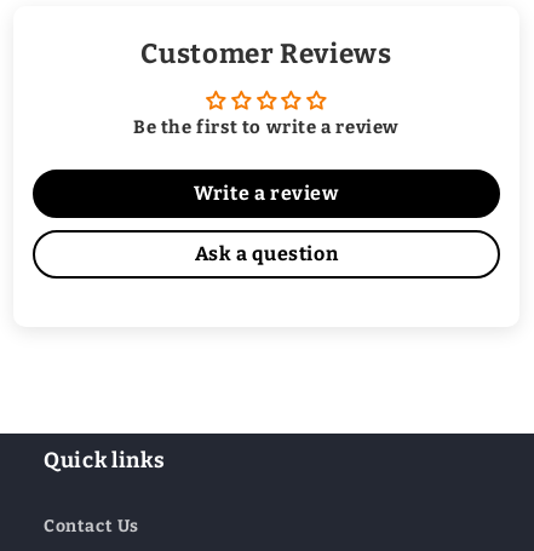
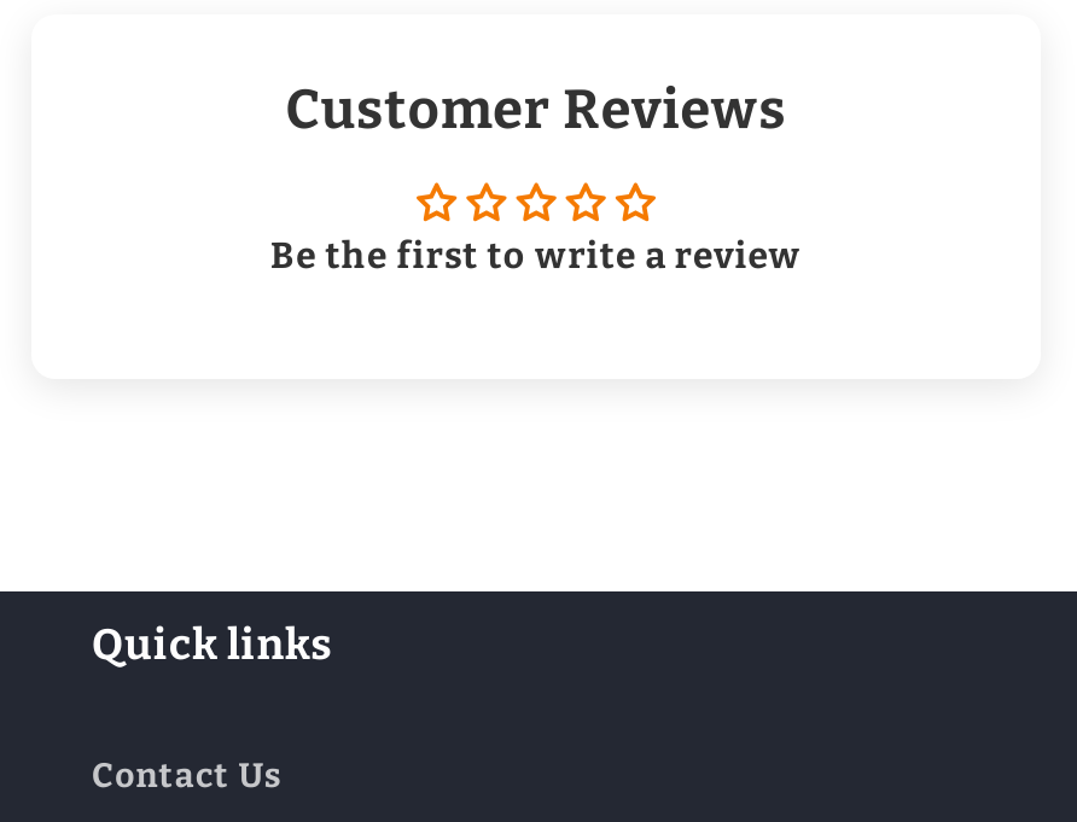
[194,182,339,266] Write a review | Ask a question -> none

